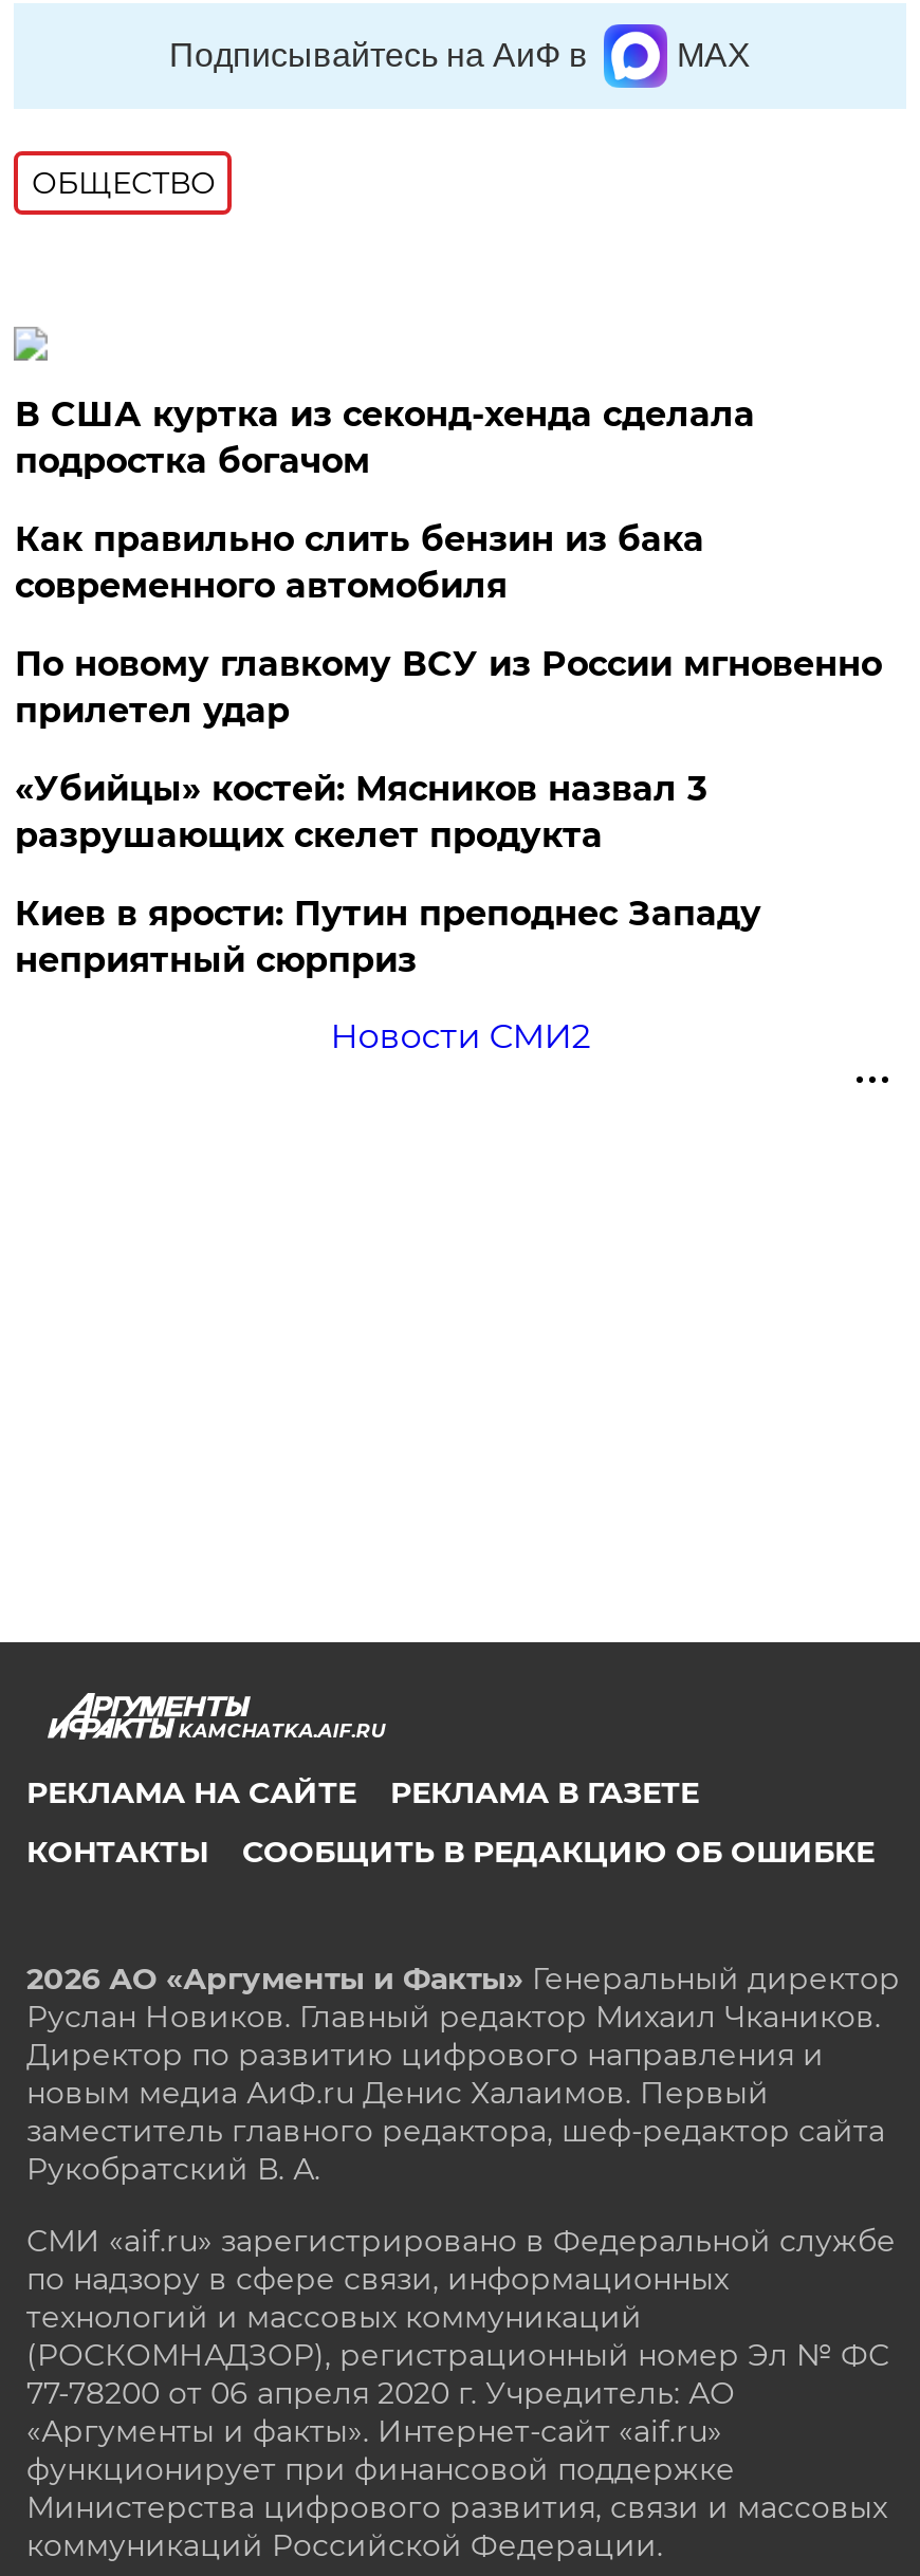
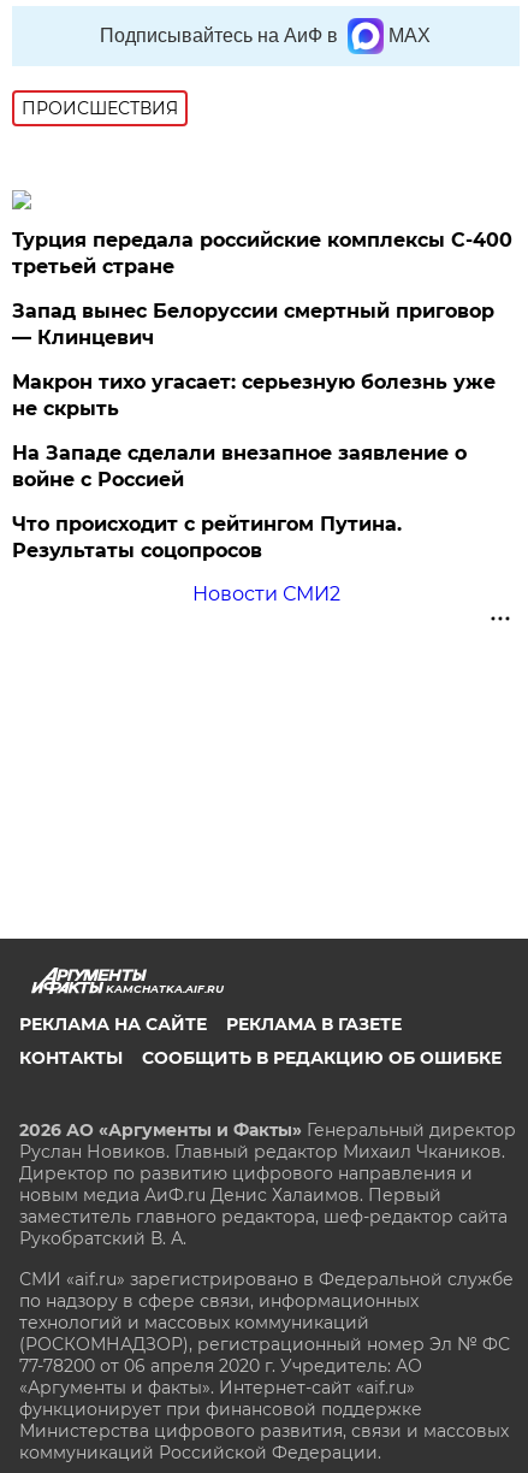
[32,164,216,202] ОБЩЕСТВО -> [22,97,178,119] ПРОИСШЕСТВИЯ
[15,394,755,481] В США куртка из секонд-хенда сделала | подростка богачом -> [13,229,513,278] Турция передала российские комплексы С-400 | третьей стране
[15,519,704,606] Как правильно слить бензин из бака | современного автомобиля -> [13,300,495,349] Запад вынес Белоруссии смертный приговор | — Клинцевич
[15,644,882,731] По новому главкому ВСУ из России мгновенно | прилетел удар -> [13,371,496,420] Макрон тихо угасает: серьезную болезнь уже | не скрыть
[15,769,706,855] «Убийцы» костей: Мясников назвал 3 | разрушающих скелет продукта -> [13,442,467,491] На Западе сделали внезапное заявление о | войне с Россией
[15,893,761,980] Киев в ярости: Путин преподнес Западу | неприятный сюрприз -> [13,513,402,562] Что происходит с рейтингом Путина. | Результаты соцопросов

